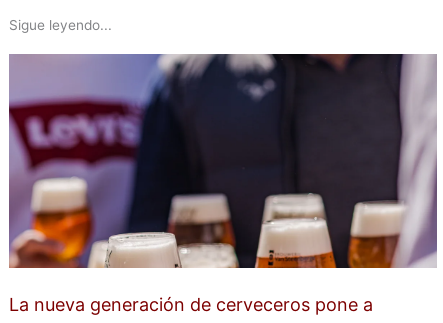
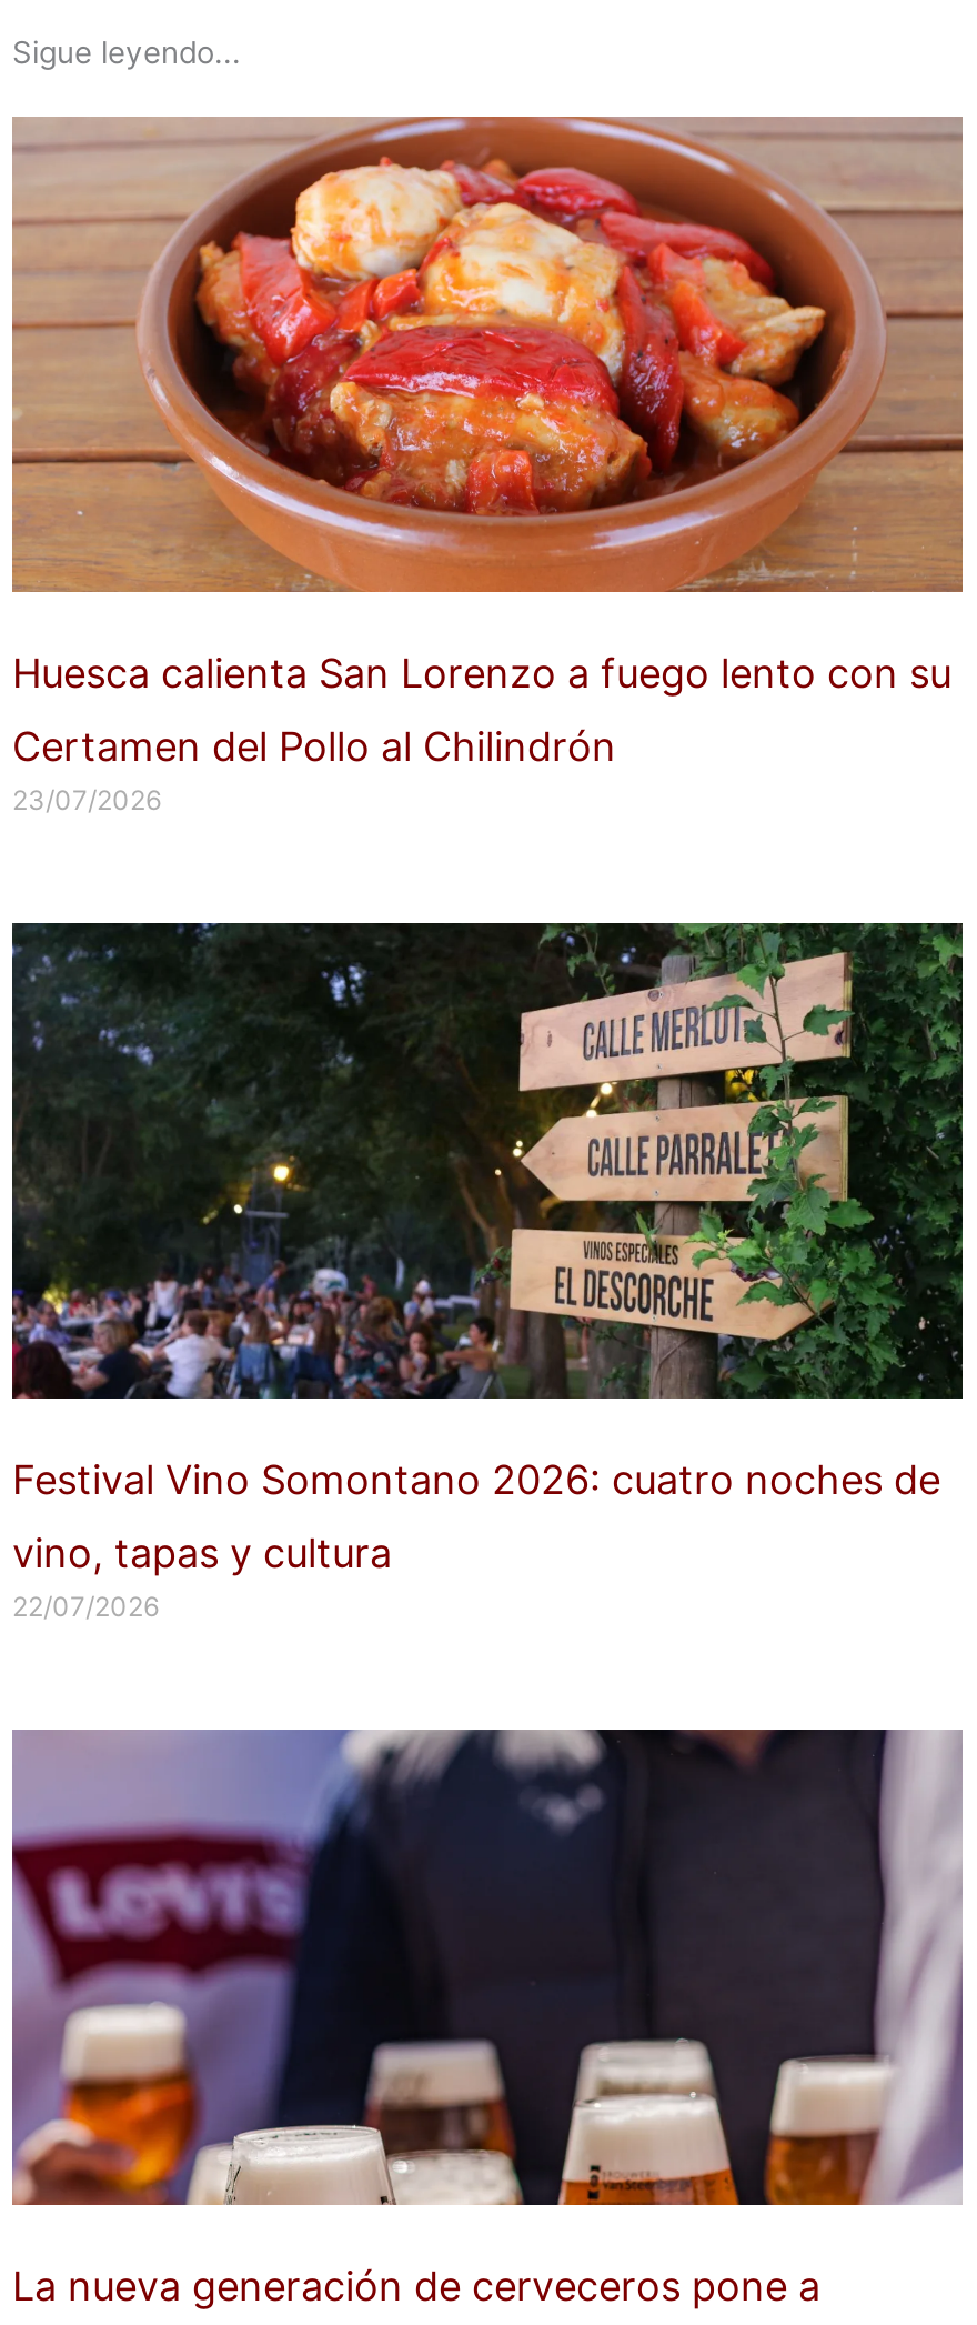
none -> [10,921,965,1622] [image] | Festival Vino Somontano 2026: cuatro noches de | vino, tapas y cultura | 22/07/2026
none -> [12,114,963,816] [image] | Huesca calienta San Lorenzo a fuego lento con su | Certamen del Pollo al Chilindrón | 23/07/2026

